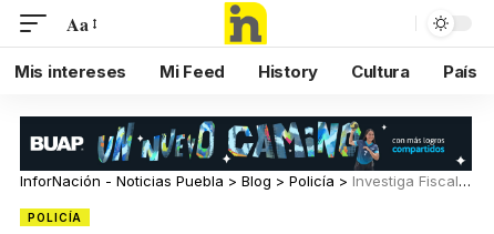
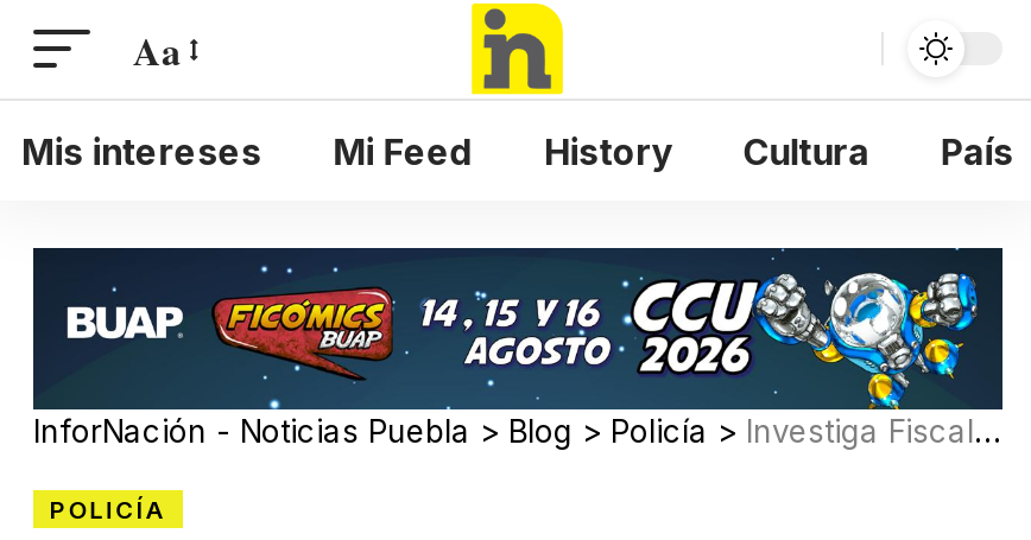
[30,116,465,169] [image] -> [40,248,1000,407] [image]

